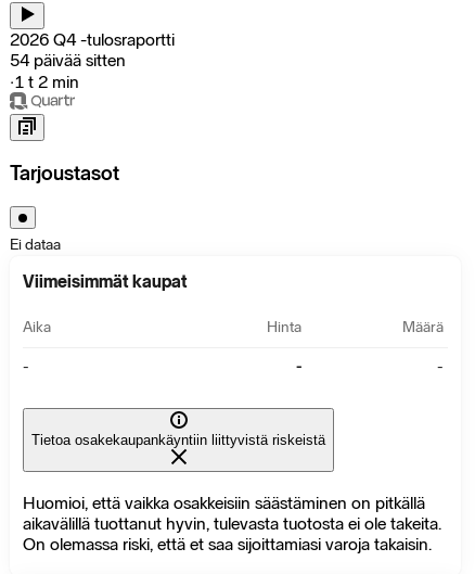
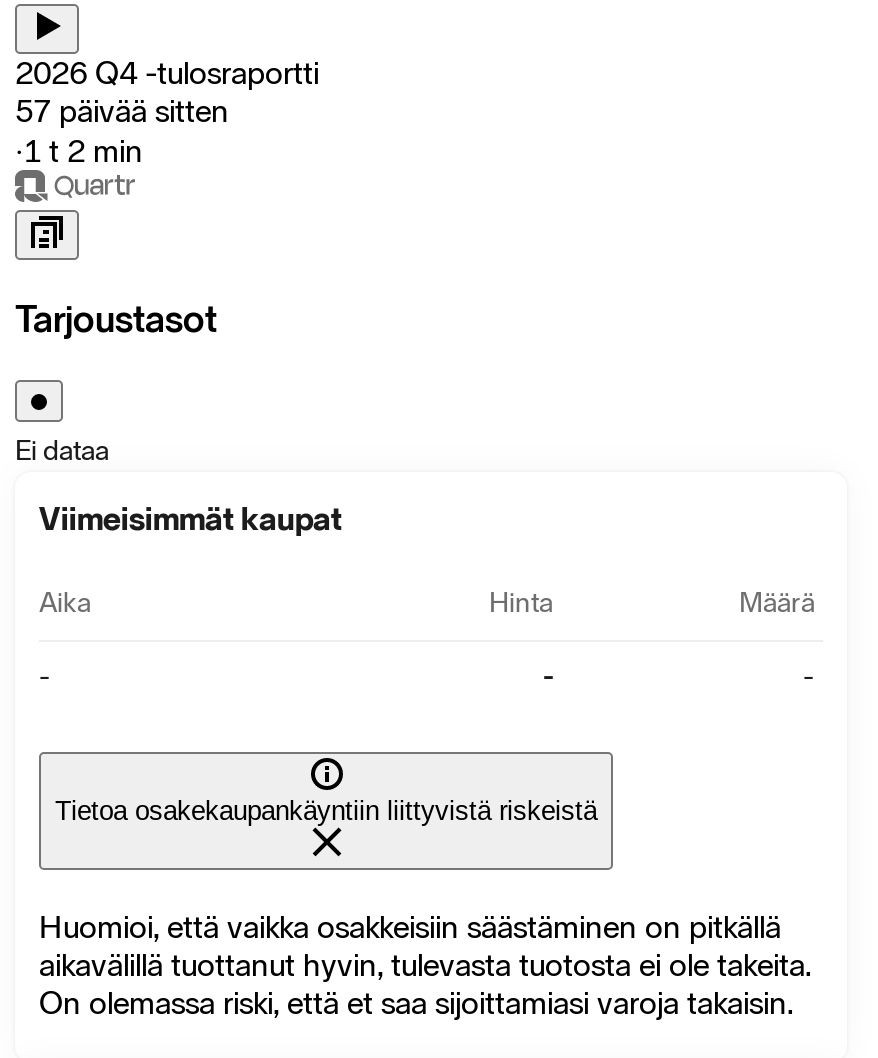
[10,50,126,70] 54 päivää sitten -> [15,92,229,130] 57 päivää sitten

